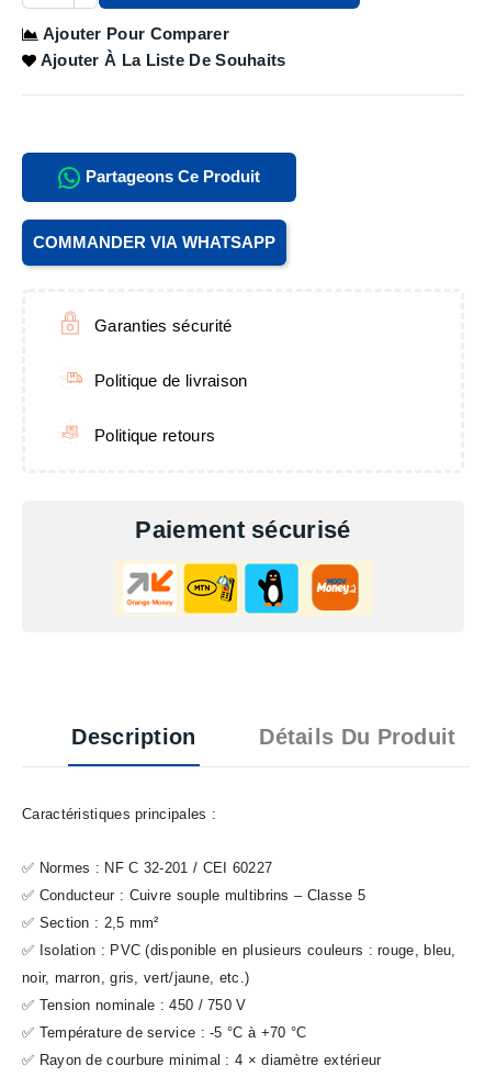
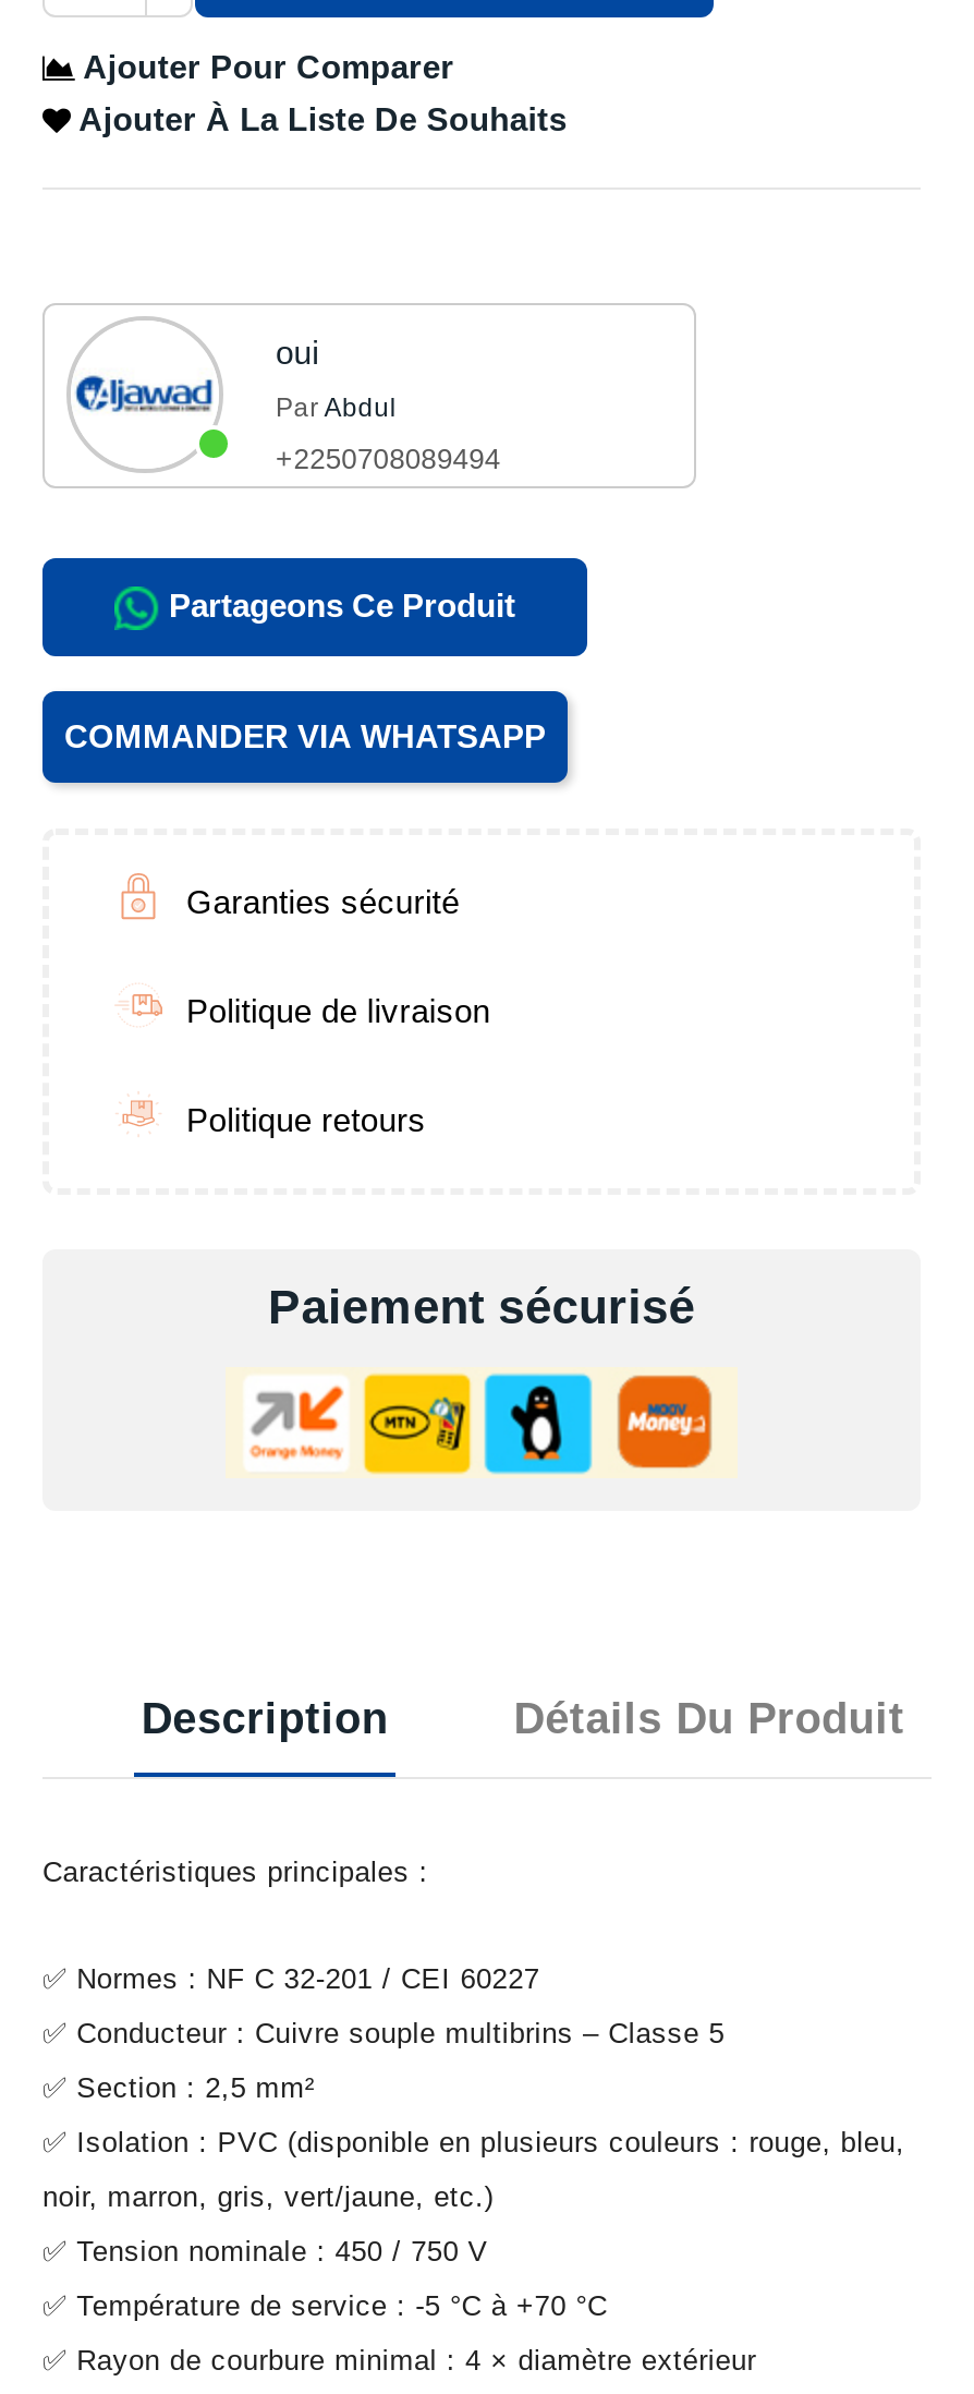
none -> [42,316,501,476] [image] | oui | Par Abdul | +2250708089494

